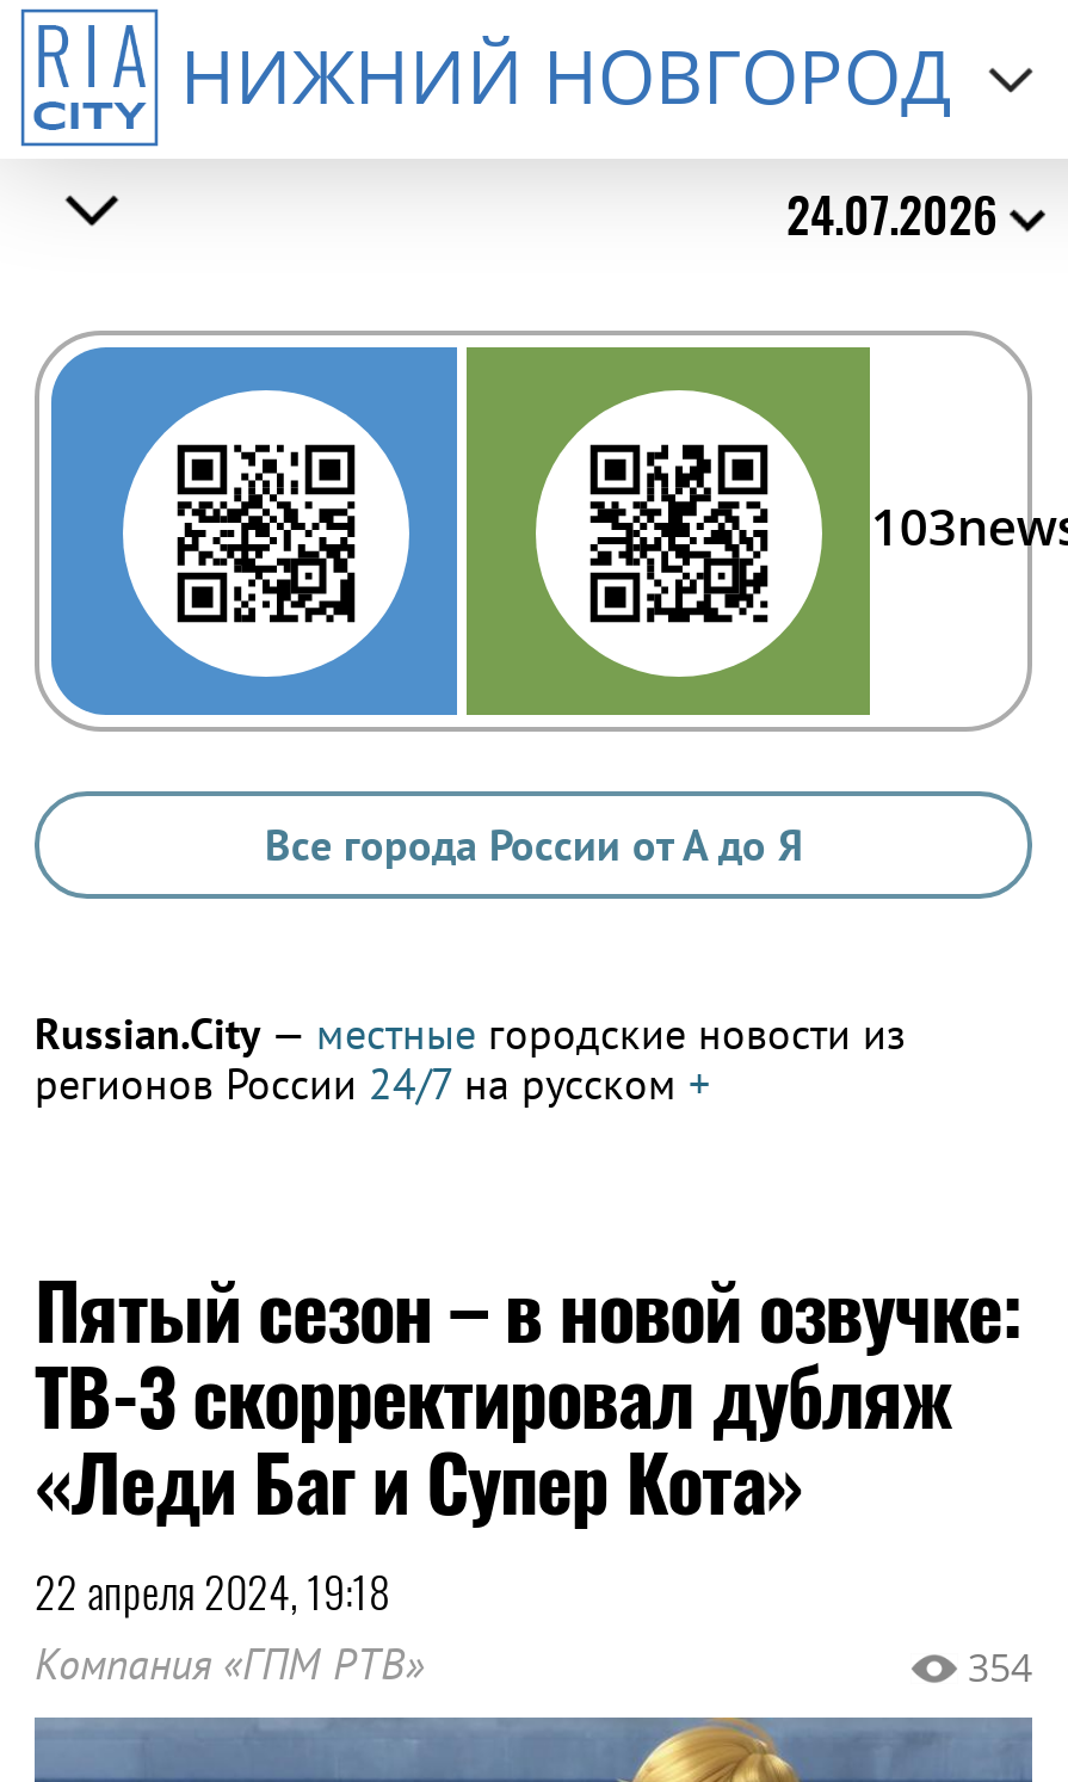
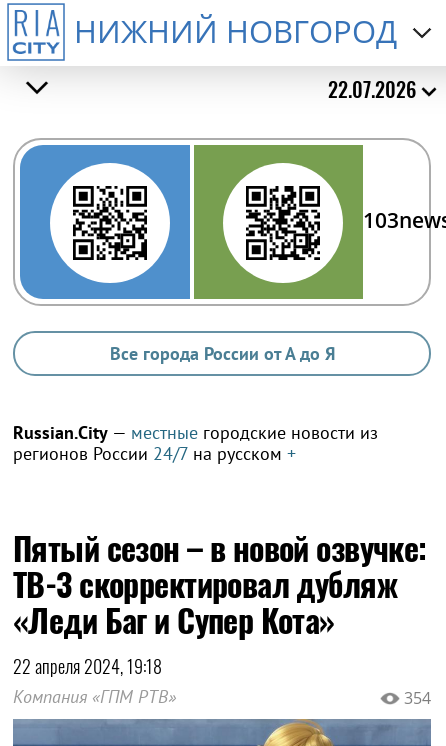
[786,178,996,249] 24.07.2026 -> [328,74,416,104] 22.07.2026

